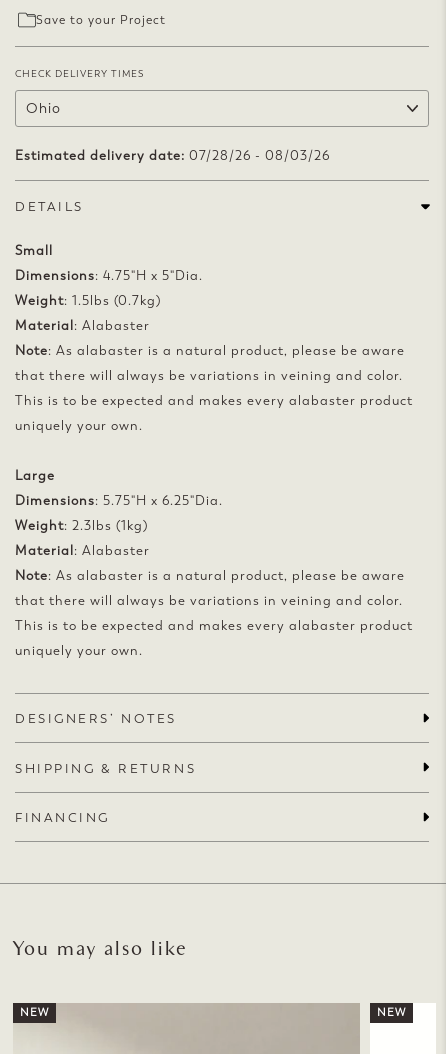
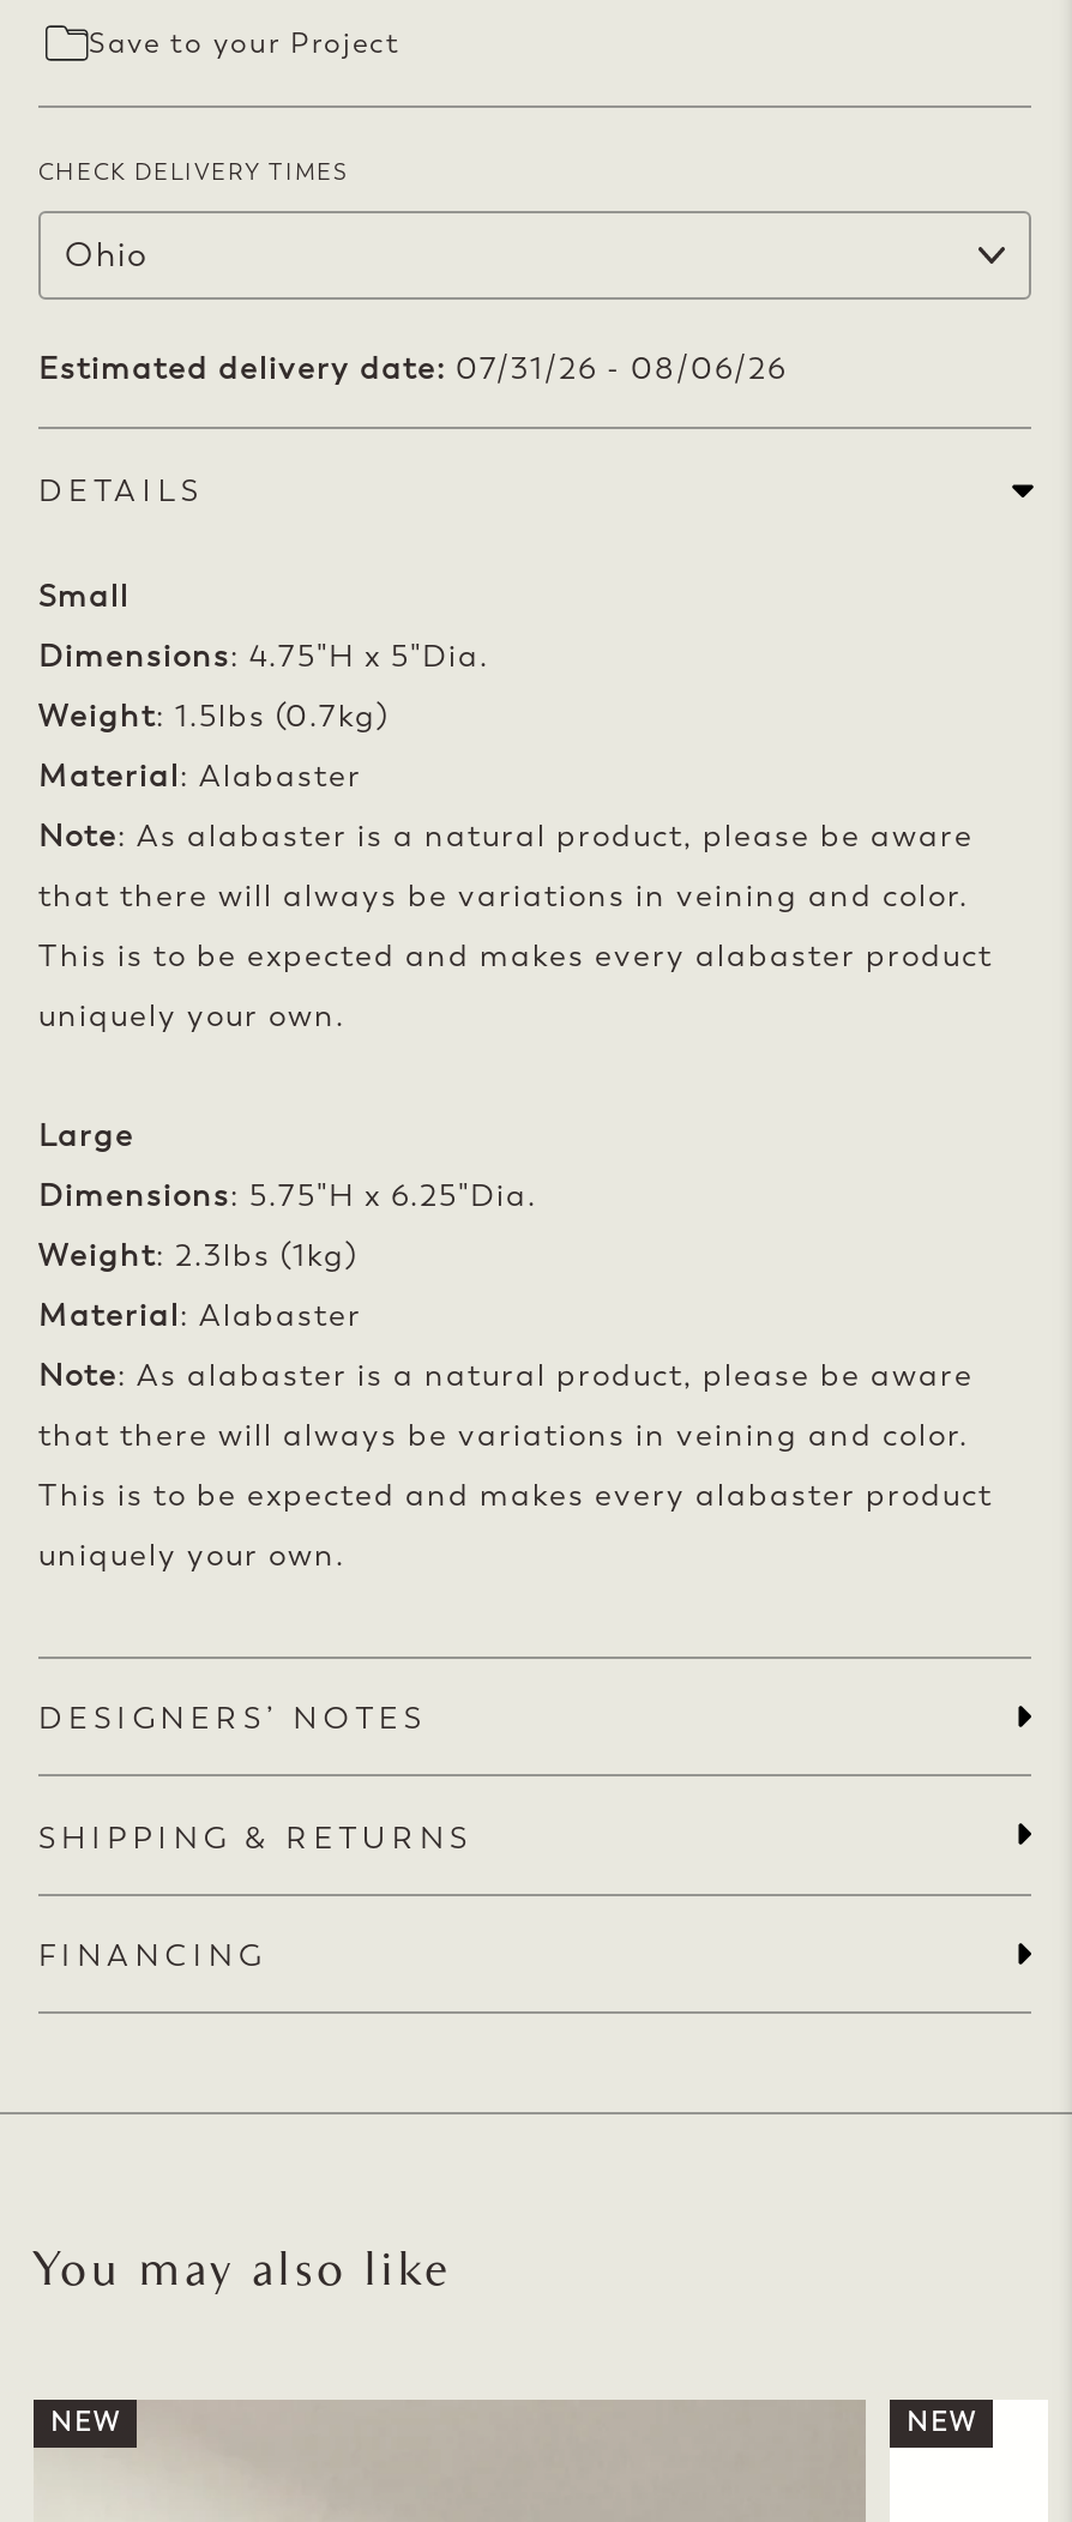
[15,148,330,163] Estimated delivery date: 07/28/26 - 08/03/26 -> [38,351,787,387] Estimated delivery date: 07/31/26 - 08/06/26

